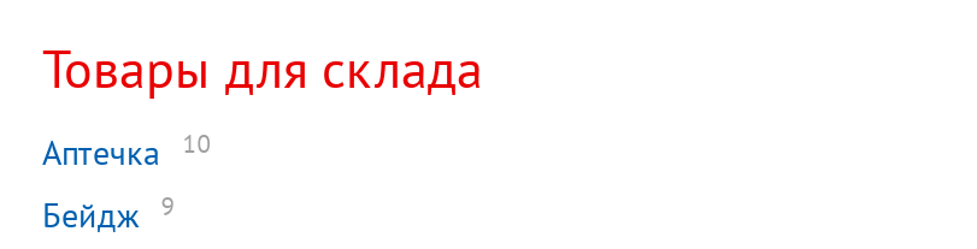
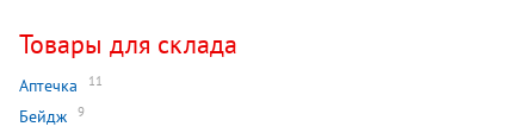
[42,126,211,174] Аптечка 10 -> [19,72,103,96] Аптечка 11

